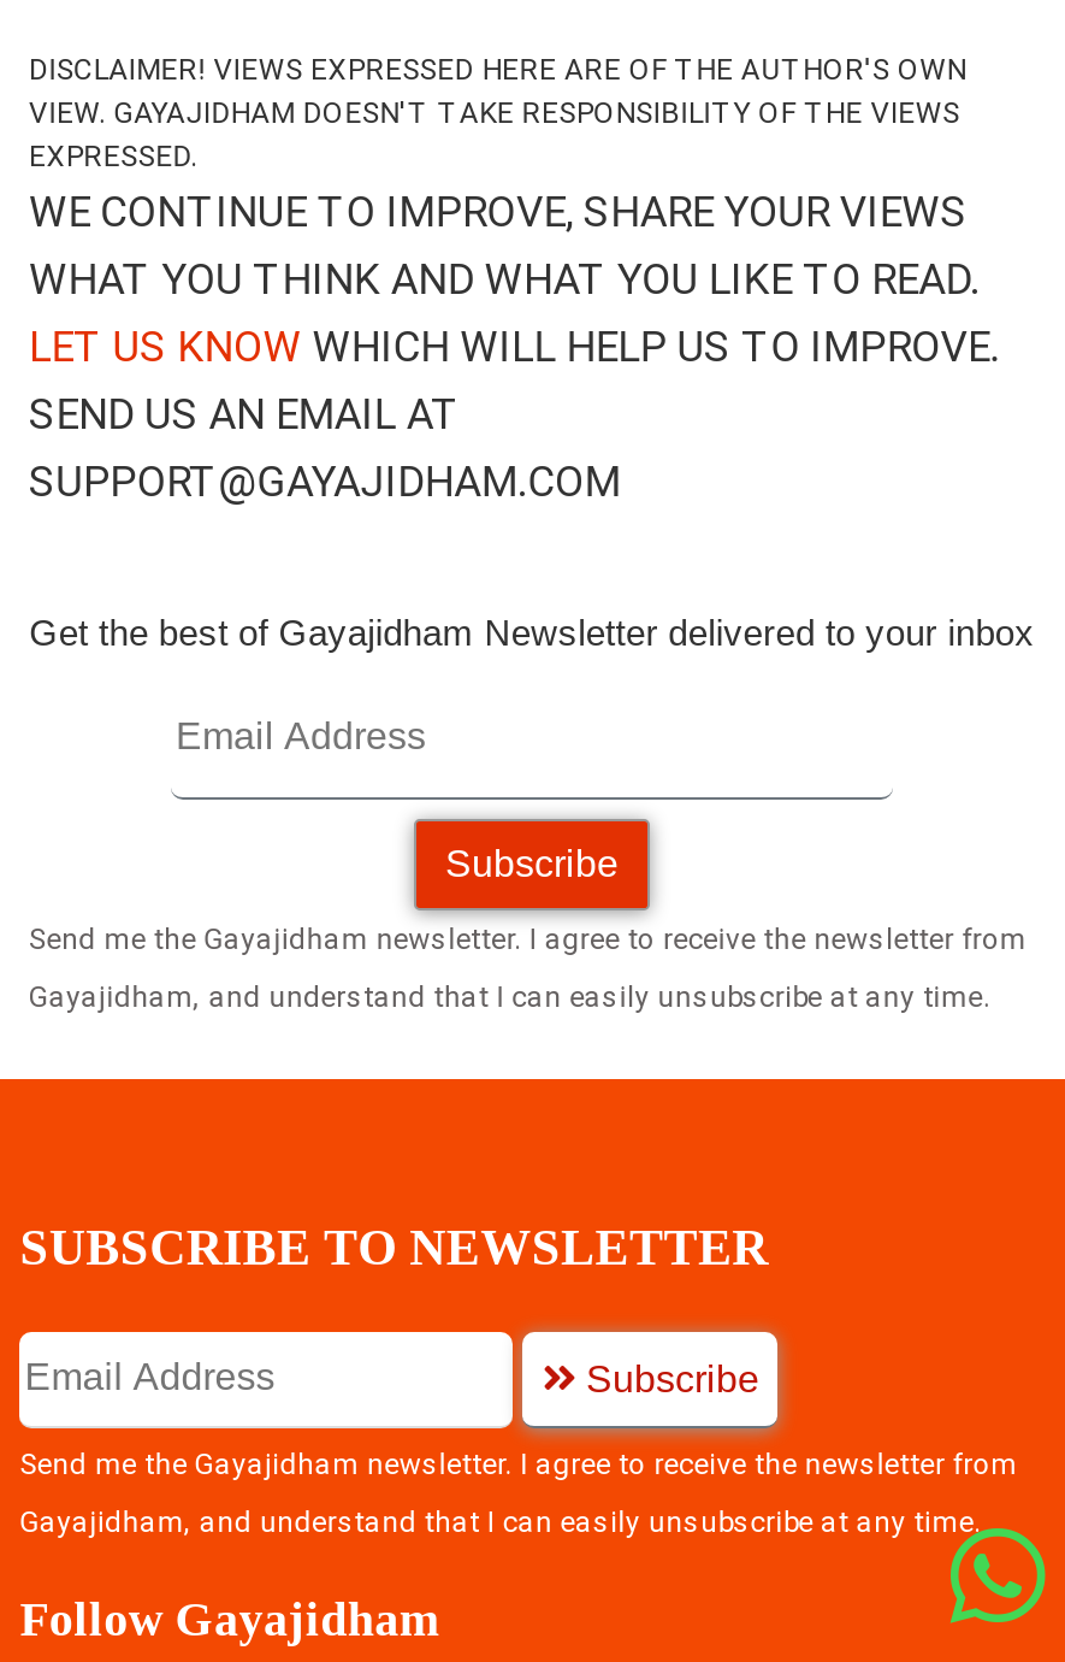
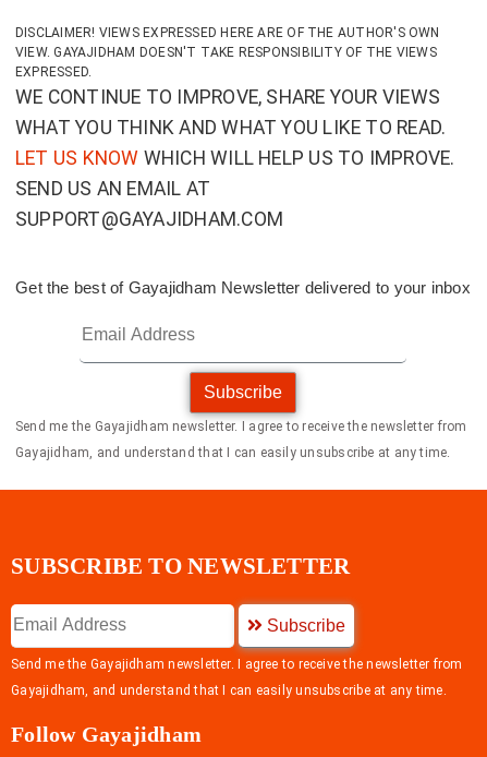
[948,1527,1047,1623] [image] -> none

